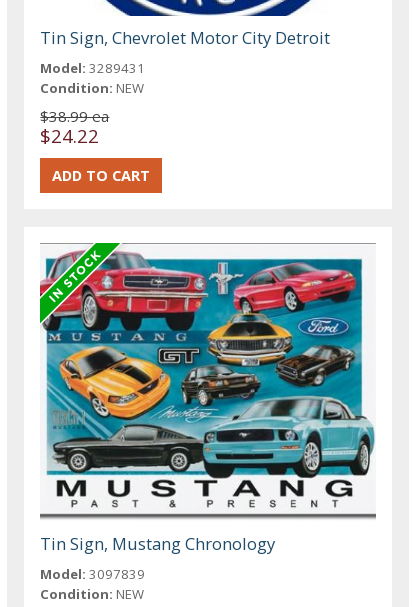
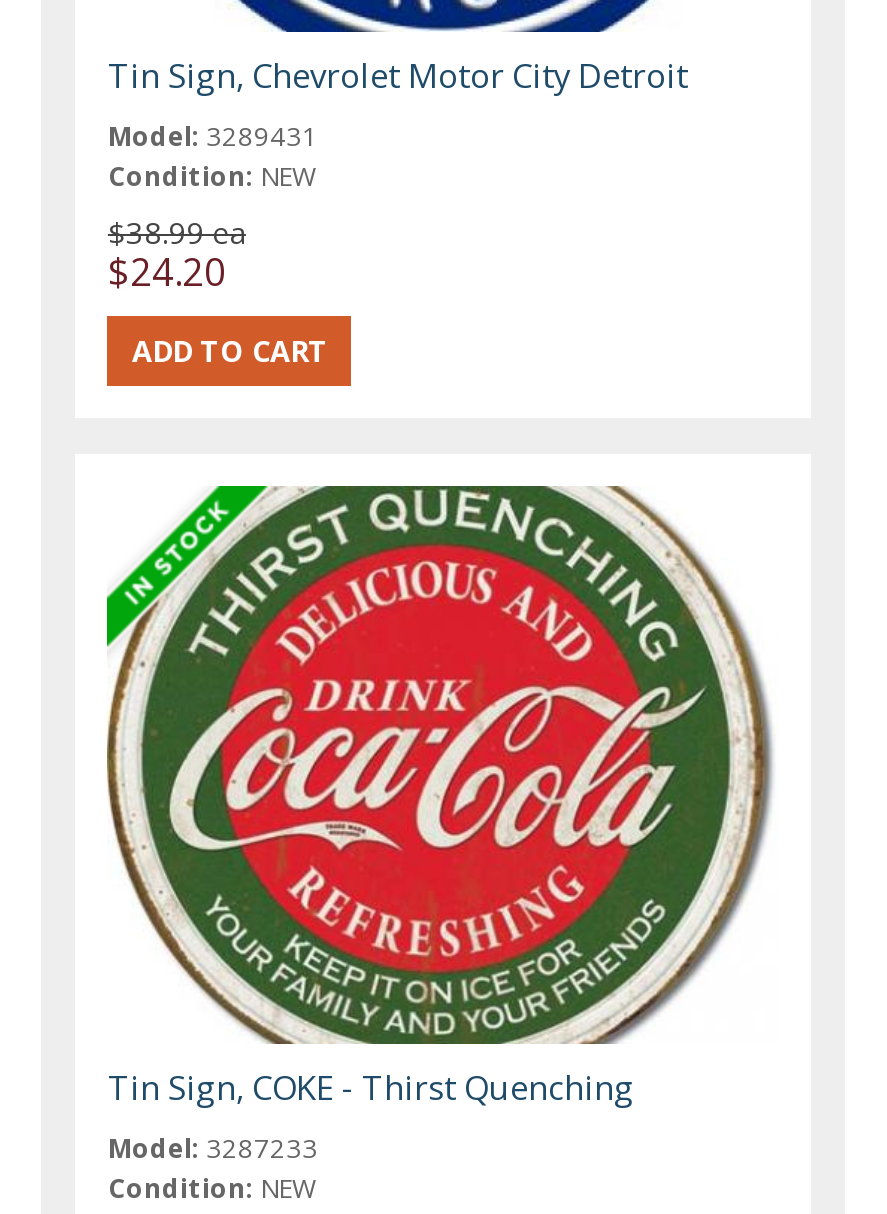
[40,123,99,148] $24.22 -> [108,246,226,296] $24.20
[39,243,377,583] [image] | Tin Sign, Mustang Chronology | Model: 3097839 -> [105,486,779,1167] [image] | Tin Sign, COKE - Thirst Quenching | Model: 3287233

